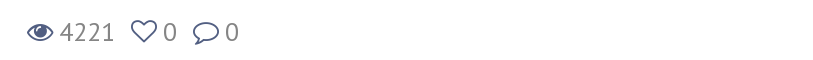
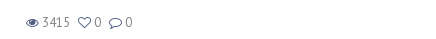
[53,15,239,49] 4221 0 0 -> [39,14,132,31] 3415 0 0

